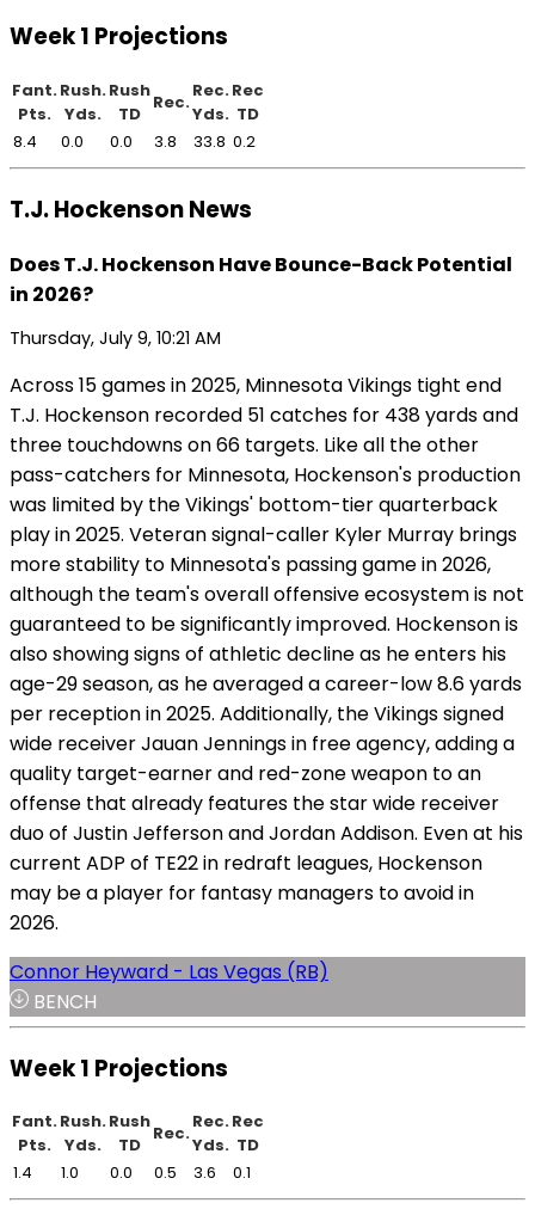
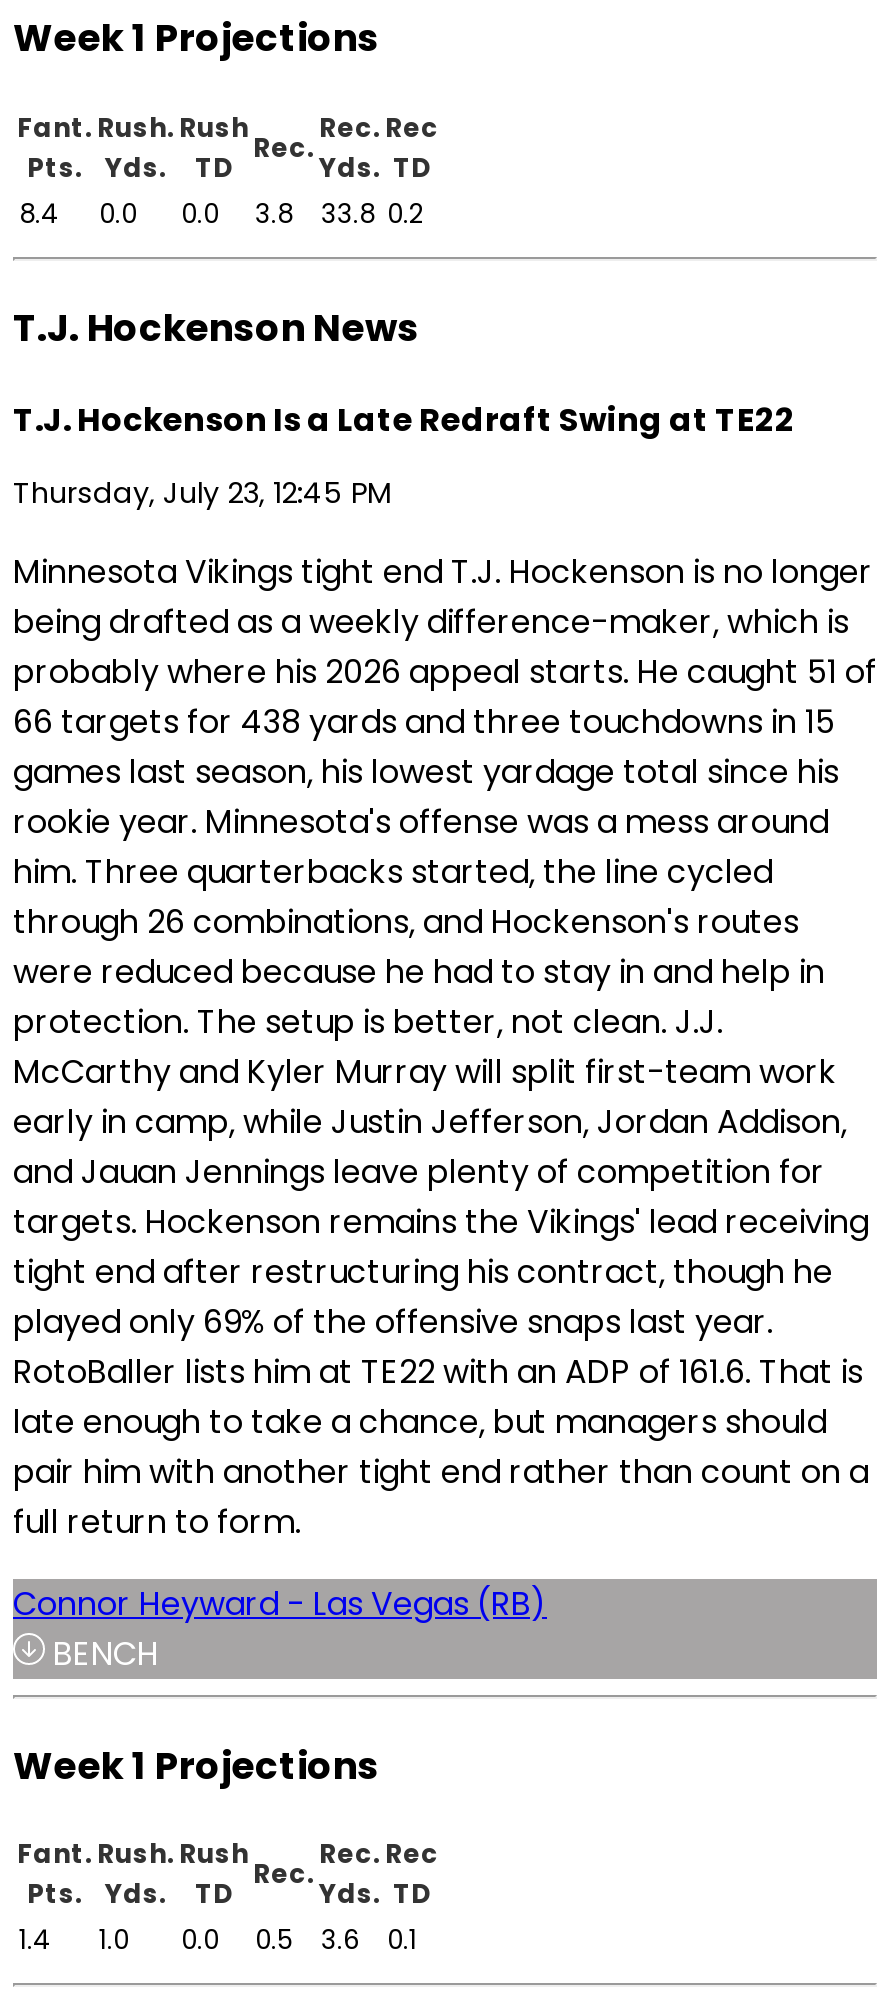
[10,250,512,308] Does T.J. Hockenson Have Bounce-Back Potential | in 2026? -> [13,396,795,442] T.J. Hockenson Is a Late Redraft Swing at TE22
[10,326,221,350] Thursday, July 9, 10:21 AM -> [13,473,391,513] Thursday, July 23, 12:45 PM
[10,372,524,937] Across 15 games in 2025, Minnesota Vikings tight end | T.J. Hockenson recorded 51 catches for 438 yards and | three touchdowns on 66 targets. Like all the other | pass-catchers for Minnesota, Hockenson's production | was limited by the Vikings' bottom-tier quarterback | play in 2025. Veteran signal-caller Kyler Murray brings | more stability to Minnesota's passing game in 2026, | although the team's overall offensive ecosystem is not | guaranteed to be significantly improved. Hockenson is | also showing signs of athletic decline as he enters his | age-29 season, as he averaged a career-low 8.6 yards | per reception in 2025. Additionally, the Vikings signed | wide receiver Jauan Jennings in free agency, adding a | quality target-earner and red-zone weapon to an | offense that already features the star wide receiver | duo of Justin Jefferson and Jordan Addison. Even at his | current ADP of TE22 in redraft leagues, Hockenson | may be a player for fantasy managers to avoid in | 2026. -> [13,549,877,1545] Minnesota Vikings tight end T.J. Hockenson is no longer | being drafted as a weekly difference-maker, which is | probably where his 2026 appeal starts. He caught 51 of | 66 targets for 438 yards and three touchdowns in 15 | games last season, his lowest yardage total since his | rookie year. Minnesota's offense was a mess around | him. Three quarterbacks started, the line cycled | through 26 combinations, and Hockenson's routes | were reduced because he had to stay in and help in | protection. The setup is better, not clean. J.J. | McCarthy and Kyler Murray will split first-team work | early in camp, while Justin Jefferson, Jordan Addison, | and Jauan Jennings leave plenty of competition for | targets. Hockenson remains the Vikings' lead receiving | tight end after restructuring his contract, though he | played only 69% of the offensive snaps last year. | RotoBaller lists him at TE22 with an ADP of 161.6. That is | late enough to take a chance, but managers should | pair him with another tight end rather than count on a | full return to form.

